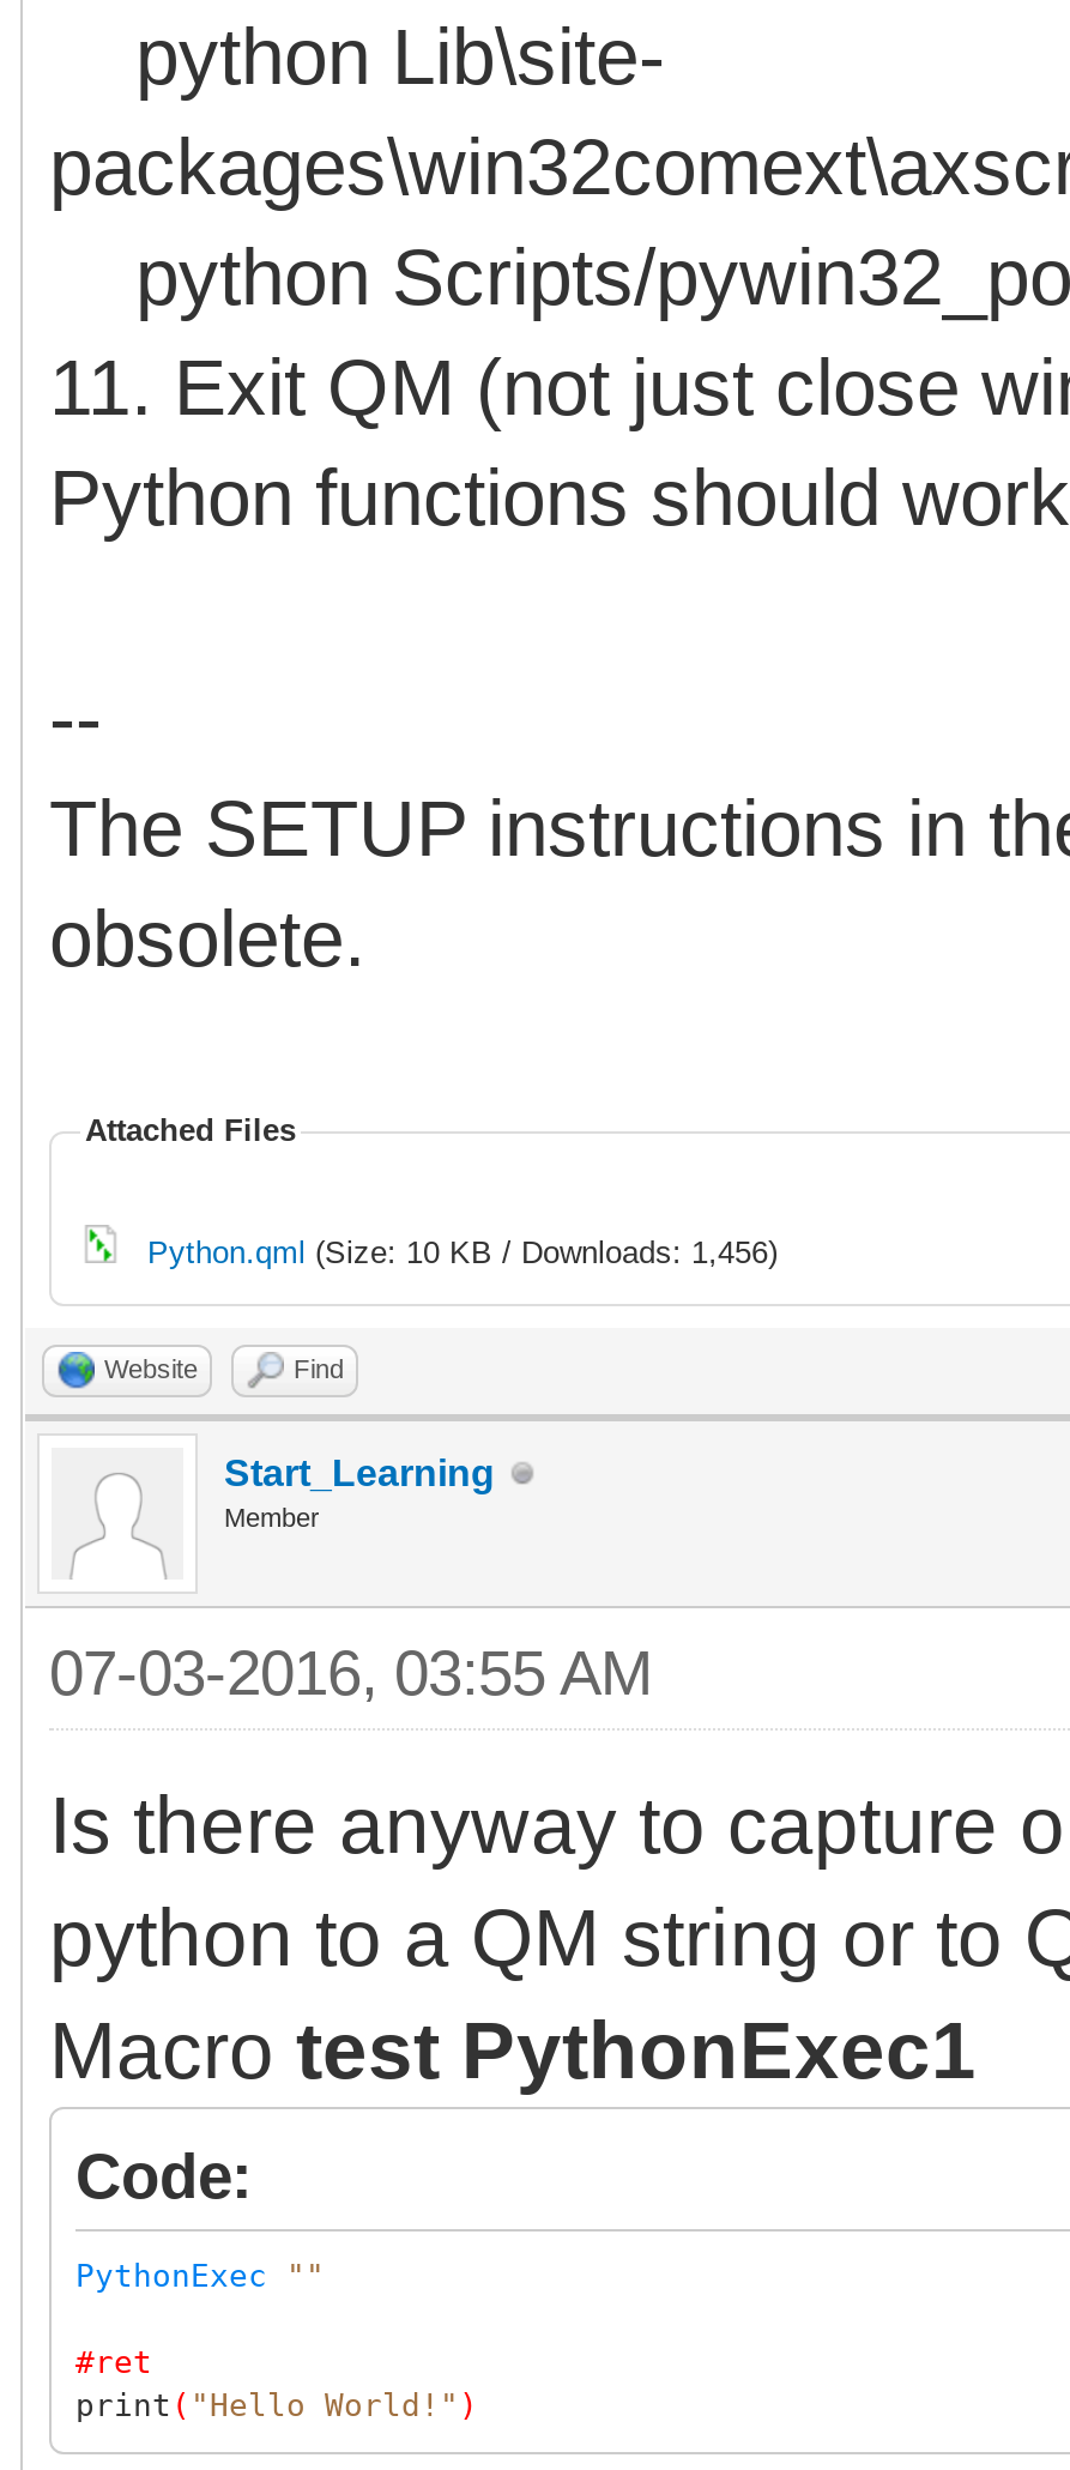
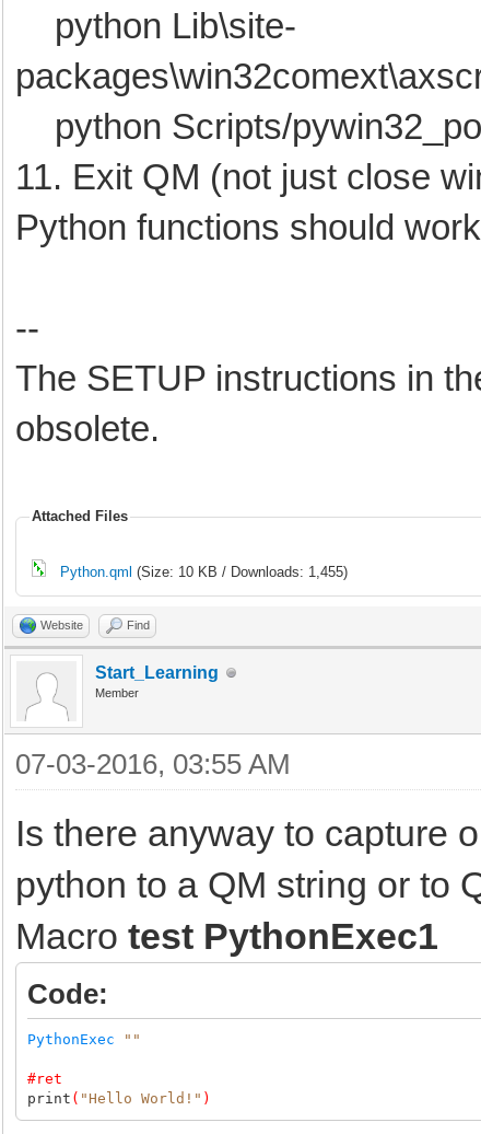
[147,1234,778,1270] Python.qml (Size: 10 KB / Downloads: 1,456) -> [60,564,348,580] Python.qml (Size: 10 KB / Downloads: 1,455)

